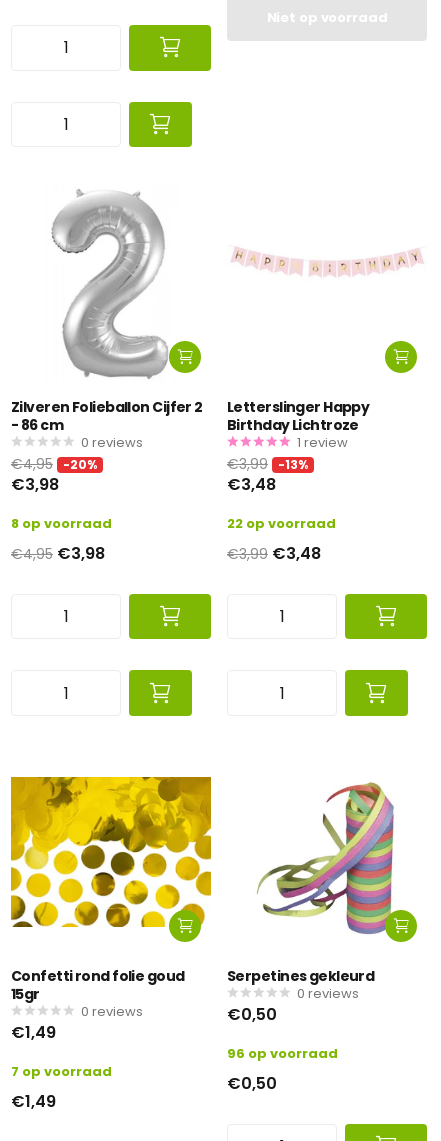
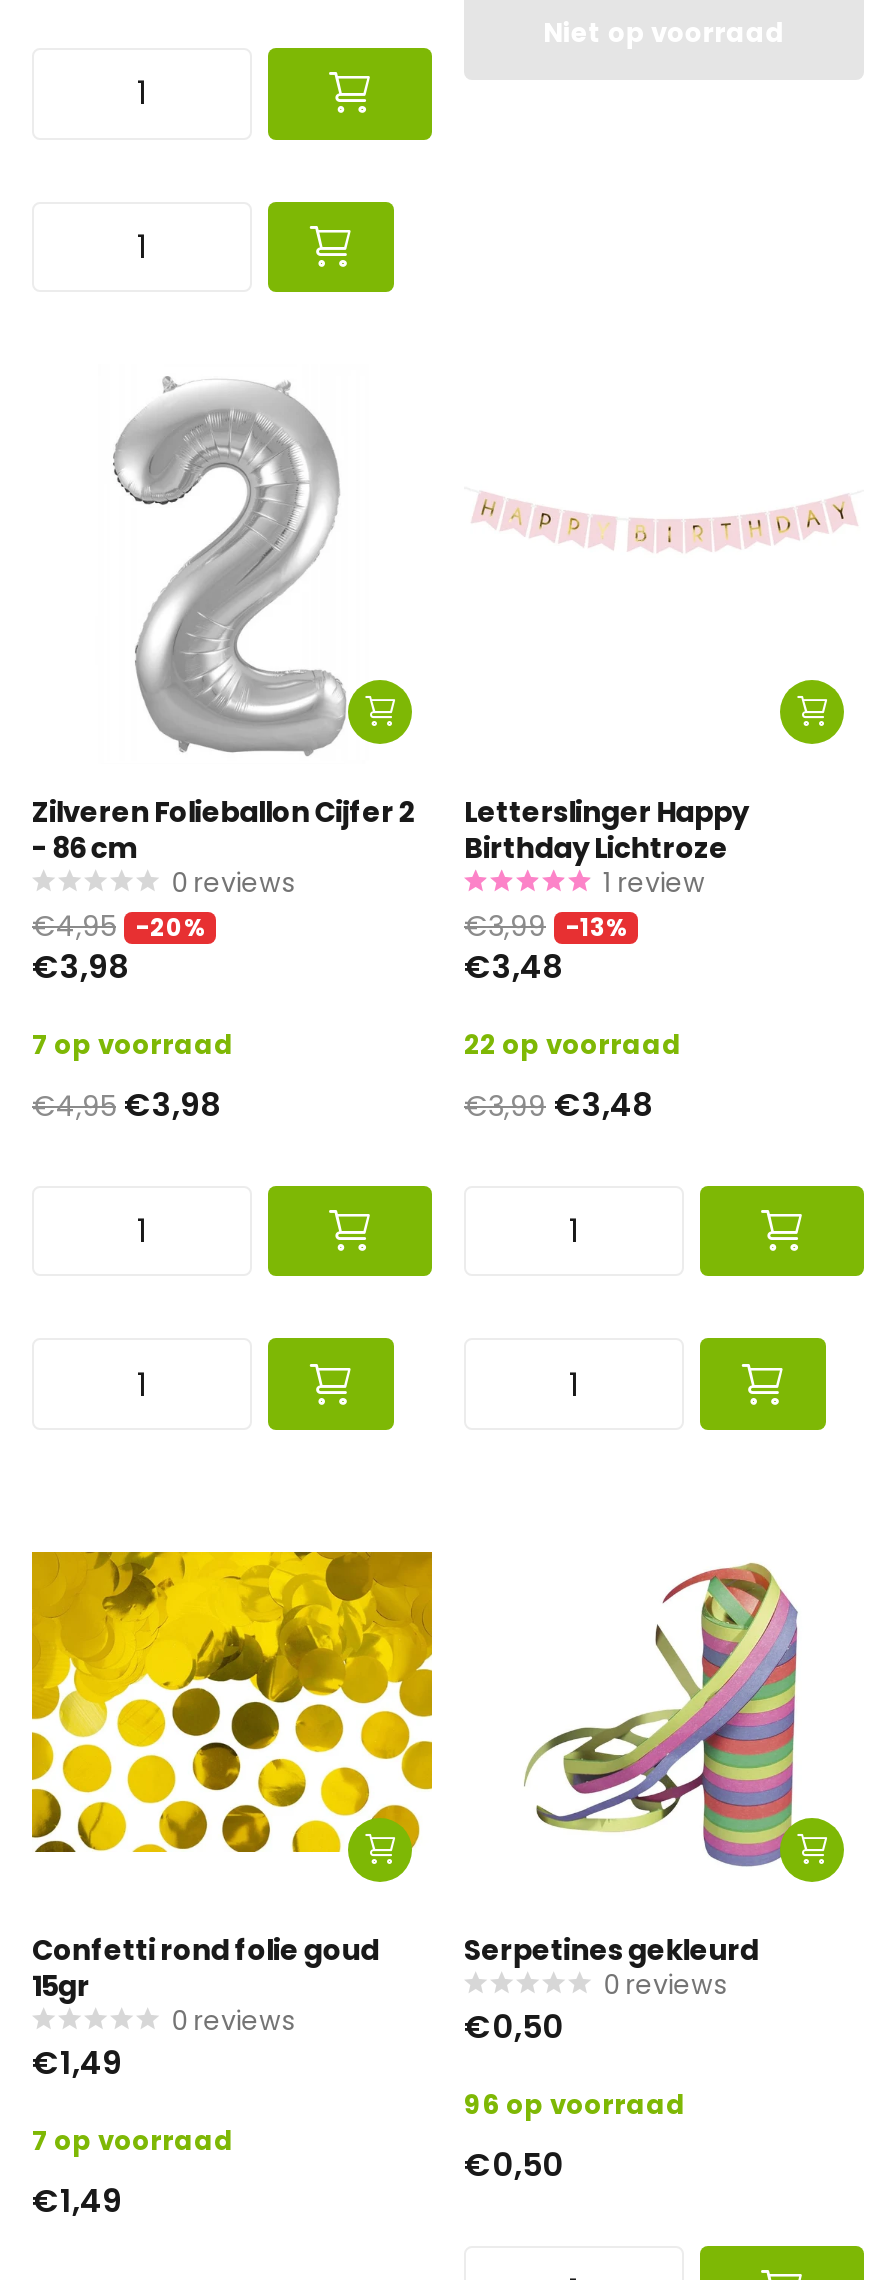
[11,514,112,533] 8 op voorraad -> [32,1026,234,1064] 7 op voorraad

